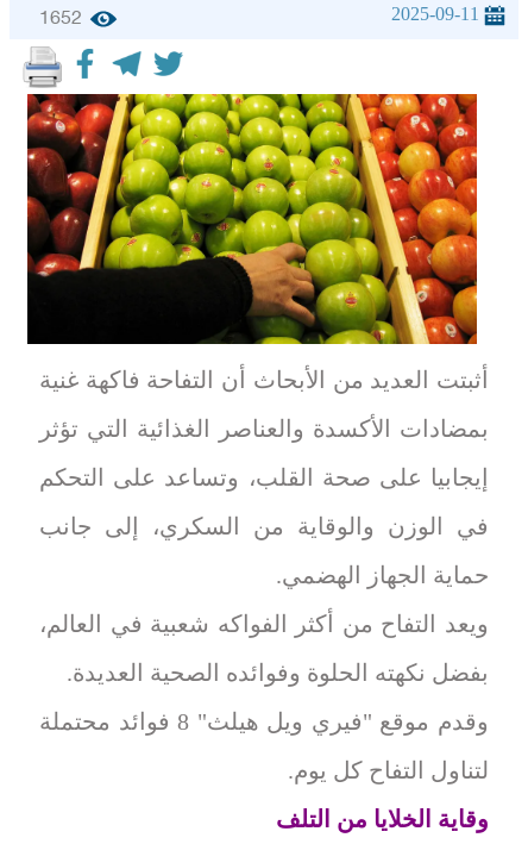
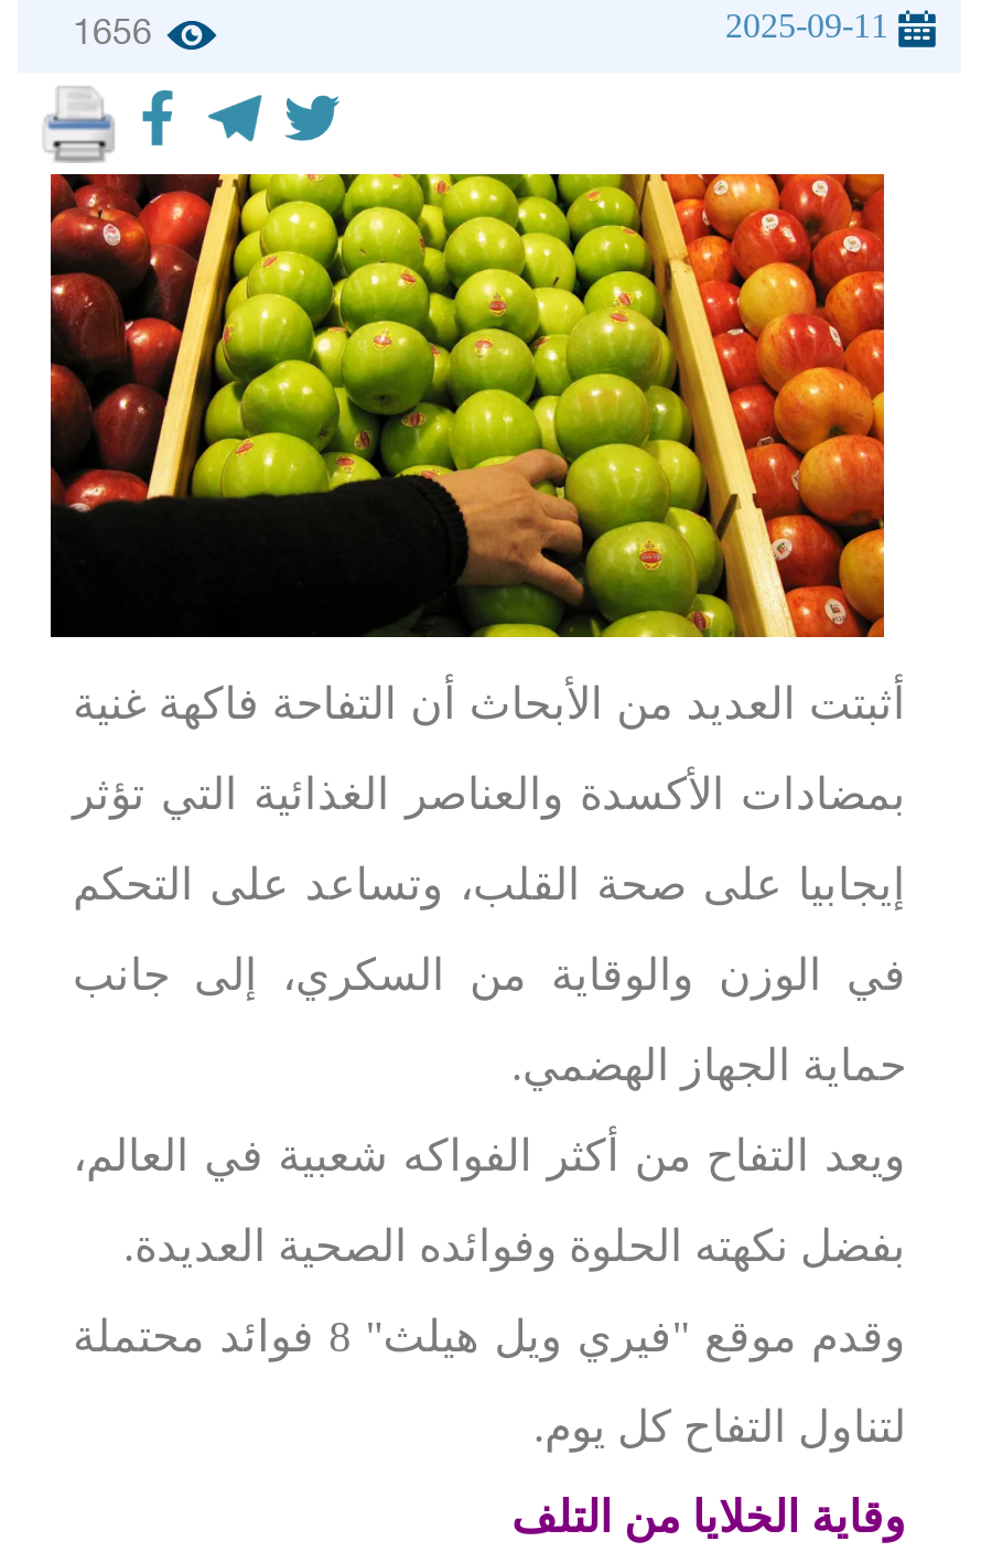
[39,8,82,31] 1652 -> [73,15,152,57] 1656

